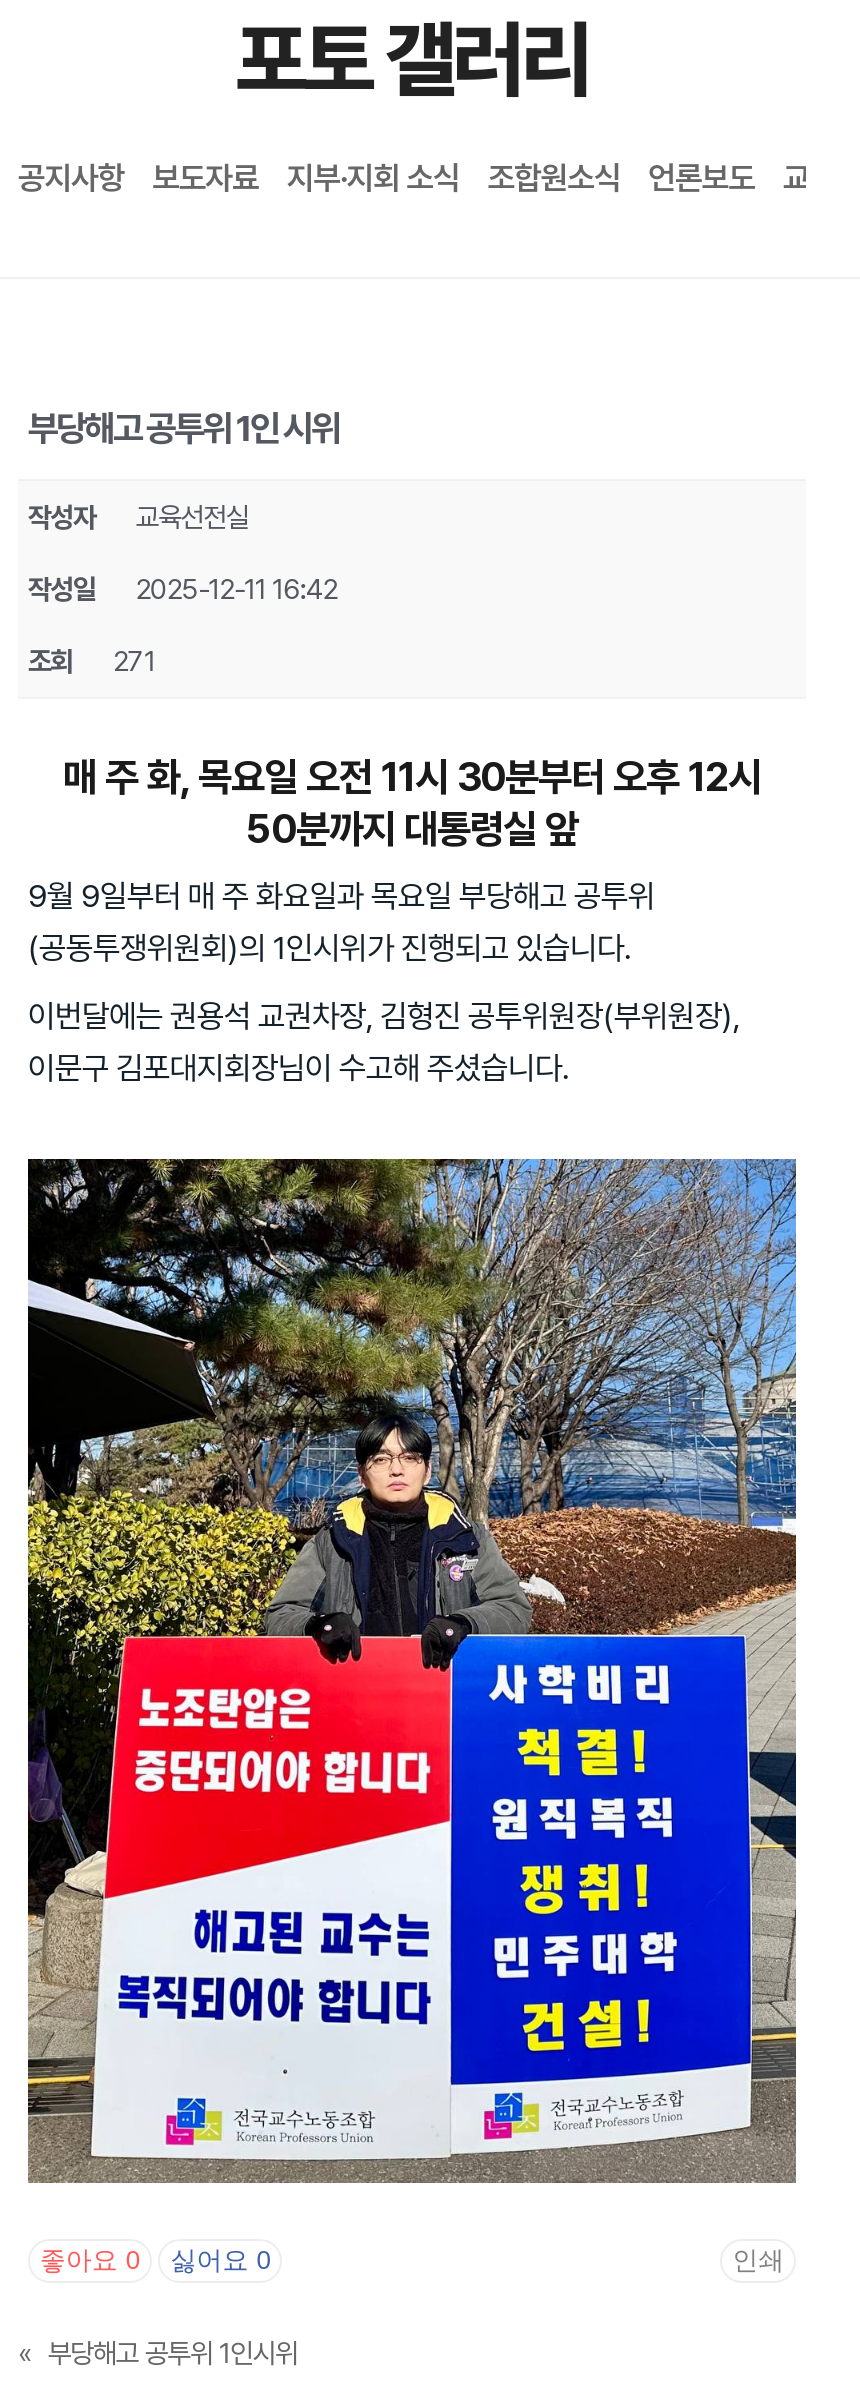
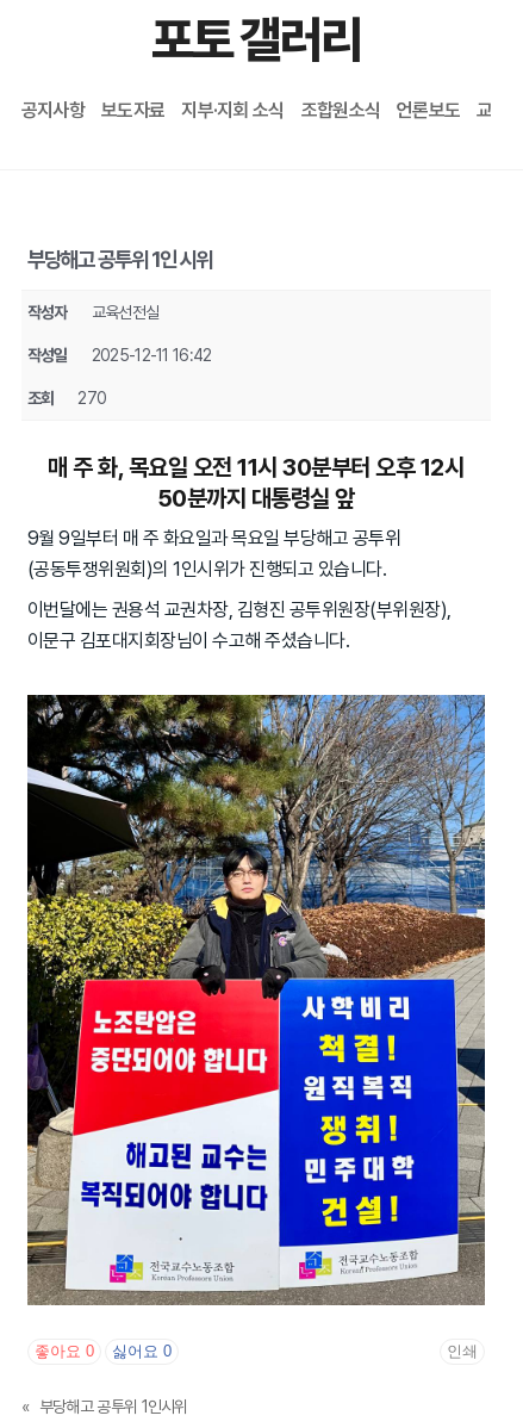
[28,645,155,677] 조회 271 -> [27,389,107,408] 조회 270

